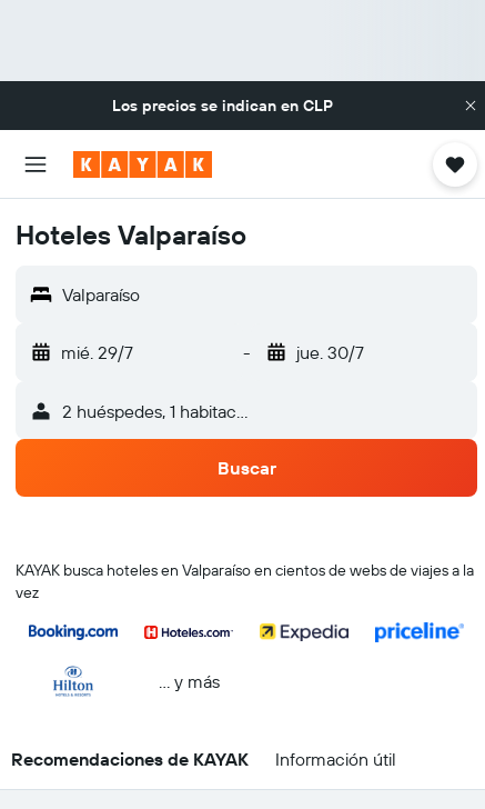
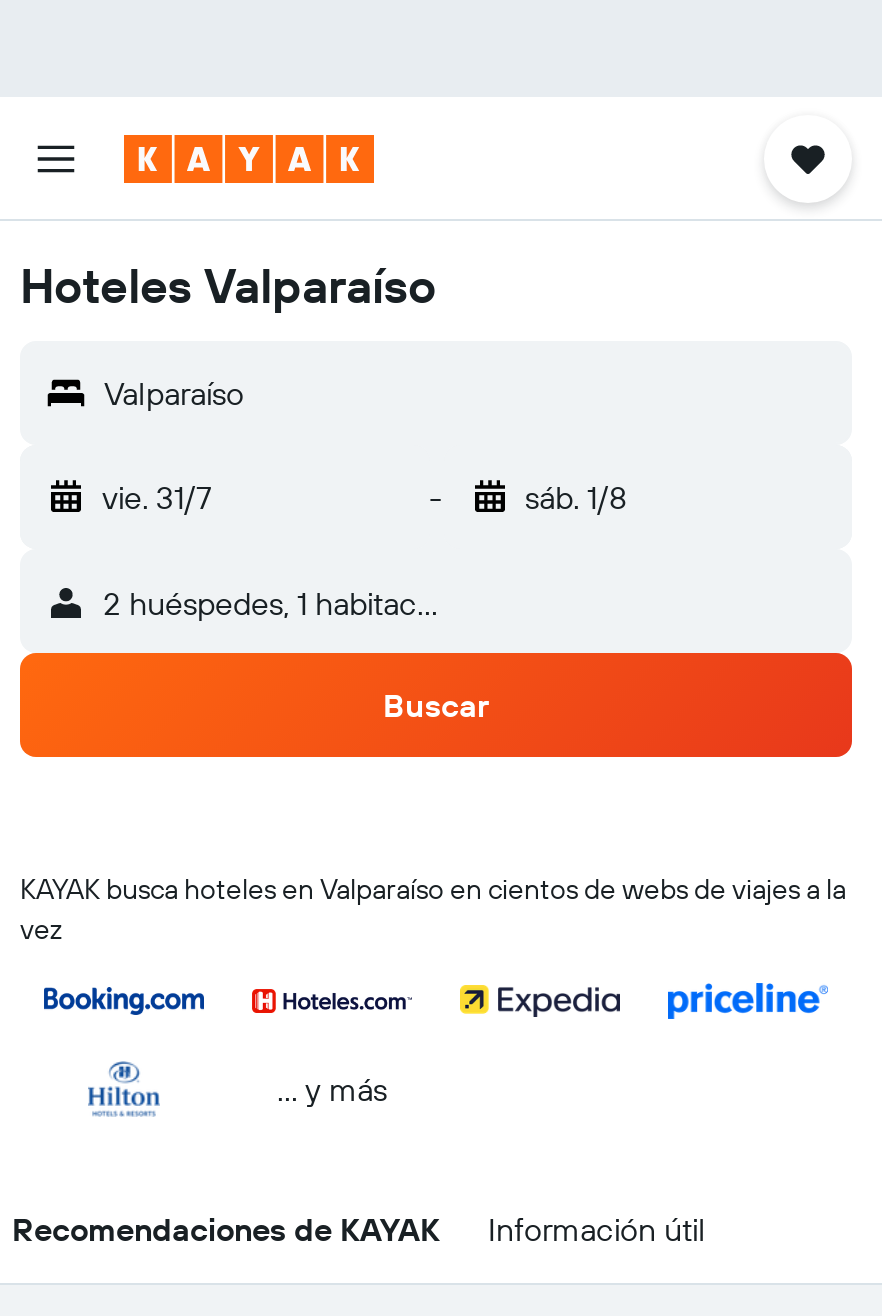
[112,96,332,116] Los precios se indican en CLP -> none
[61,341,133,363] mié. 29/7 -> [102,477,212,517] vie. 31/7
[296,341,363,363] jue. 30/7 -> [525,477,627,517] sáb. 1/8

